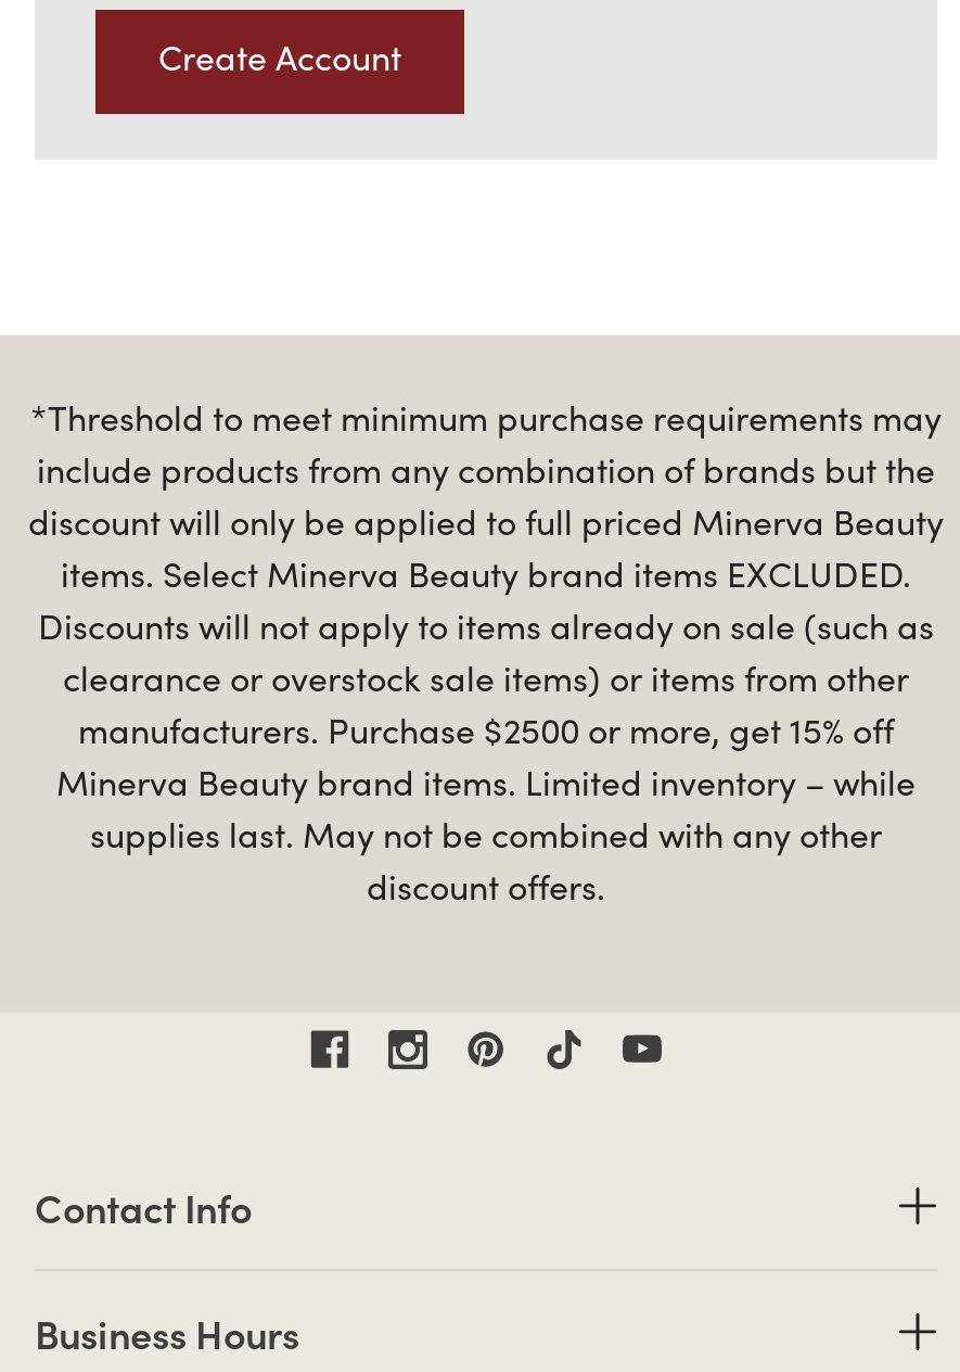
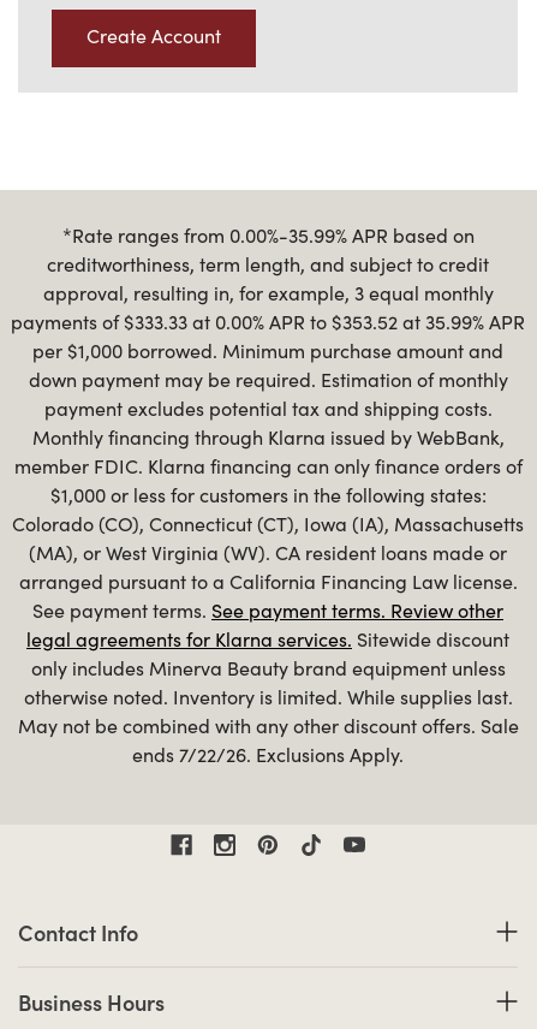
[28,394,944,909] *Threshold to meet minimum purchase requirements may | include products from any combination of brands but the | discount will only be applied to full priced Minerva Beauty | items. Select Minerva Beauty brand items EXCLUDED. | Discounts will not apply to items already on sale (such as | clearance or overstock sale items) or items from other | manufacturers. Purchase $2500 or more, get 15% off | Minerva Beauty brand items. Limited inventory – while | supplies last. May not be combined with any other | discount offers. -> [11,222,525,767] *Rate ranges from 0.00%-35.99% APR based on | creditworthiness, term length, and subject to credit | approval, resulting in, for example, 3 equal monthly | payments of $333.33 at 0.00% APR to $353.52 at 35.99% APR | per $1,000 borrowed. Minimum purchase amount and | down payment may be required. Estimation of monthly | payment excludes potential tax and shipping costs. | Monthly financing through Klarna issued by WebBank, | member FDIC. Klarna financing can only finance orders of | $1,000 or less for customers in the following states: | Colorado (CO), Connecticut (CT), Iowa (IA), Massachusetts | (MA), or West Virginia (WV). CA resident loans made or | arranged pursuant to a California Financing Law license. | See payment terms. See payment terms. Review other | legal agreements for Klarna services. Sitewide discount | only includes Minerva Beauty brand equipment unless | otherwise noted. Inventory is limited. While supplies last. | May not be combined with any other discount offers. Sale | ends 7/22/26. Exclusions Apply.

